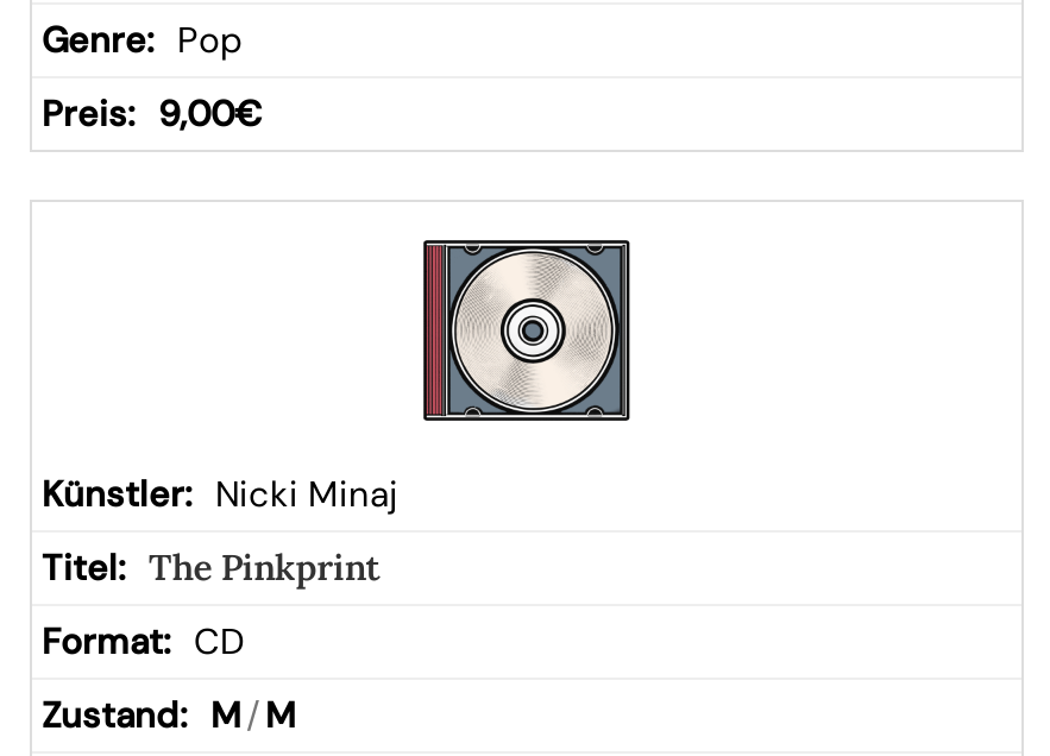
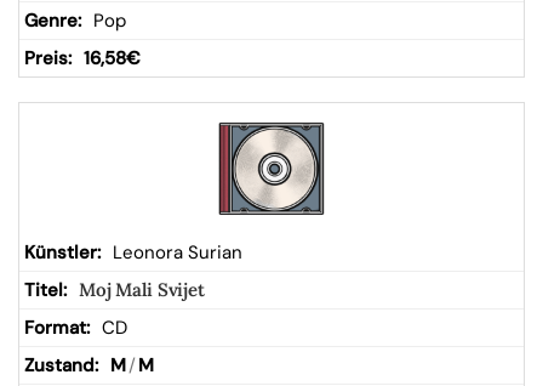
[158,90,263,138] 9,00€ -> [84,46,141,70] 16,58€
[215,471,398,518] Nicki Minaj -> [113,240,242,265] Leonora Surian
[149,544,380,590] The Pinkprint -> [79,278,205,301] Moj Mali Svijet

